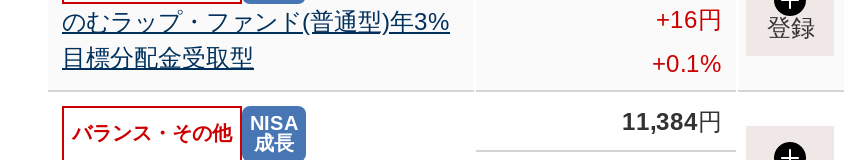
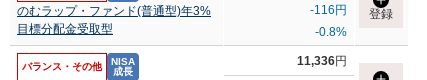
[656,6,815,42] +16円 登録 -> [310,3,393,21] -116円 登録
[652,50,722,78] +0.1% -> [315,25,347,39] -0.8%
[622,107,722,135] 11,384円 -> [297,53,347,67] 11,336円

